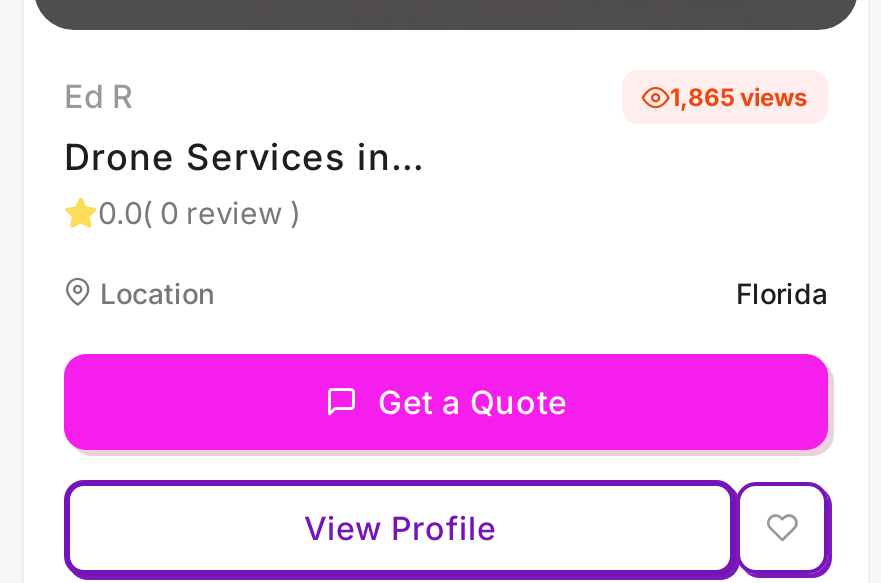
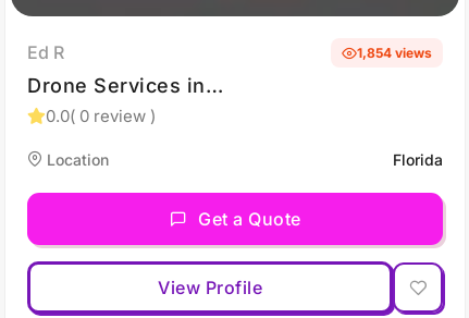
[670,82,808,112] 1,865 views -> [357,45,432,61] 1,854 views

